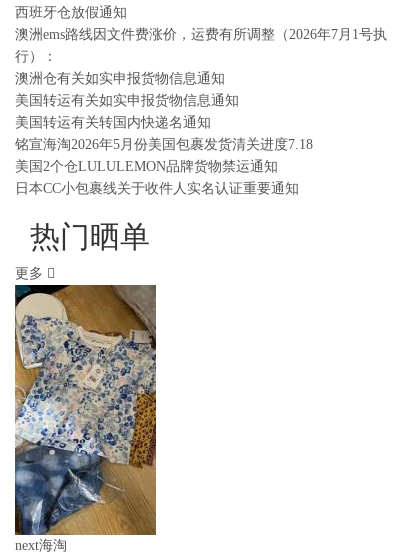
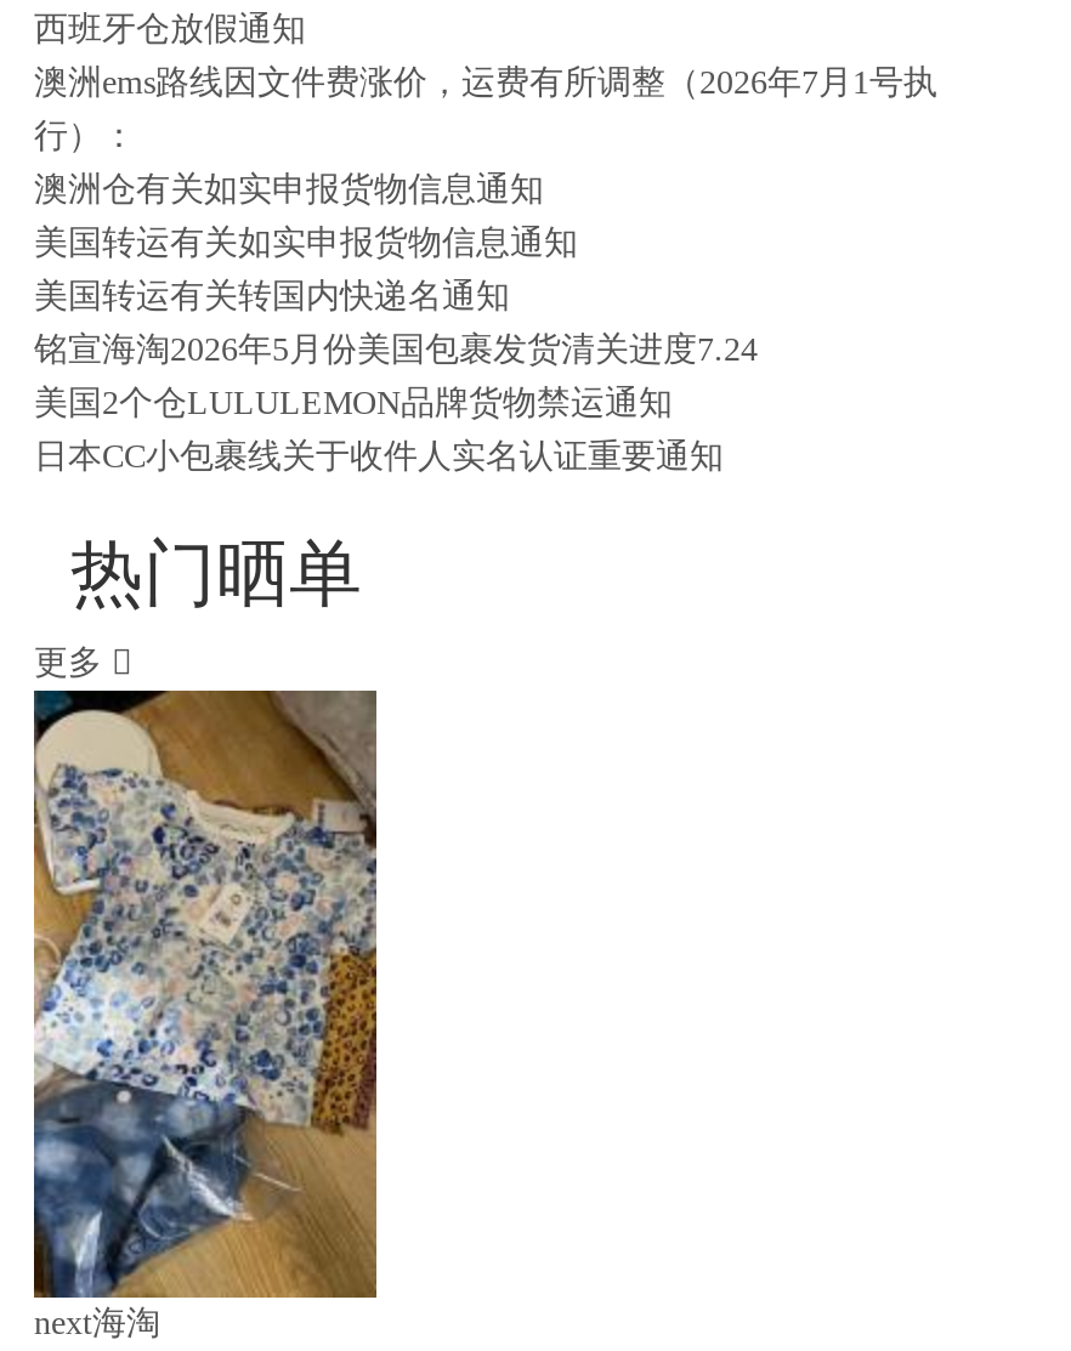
[15,137,313,152] 铭宣海淘2026年5月份美国包裹发货清关进度7.18 -> [34,331,758,368] 铭宣海淘2026年5月份美国包裹发货清关进度7.24

